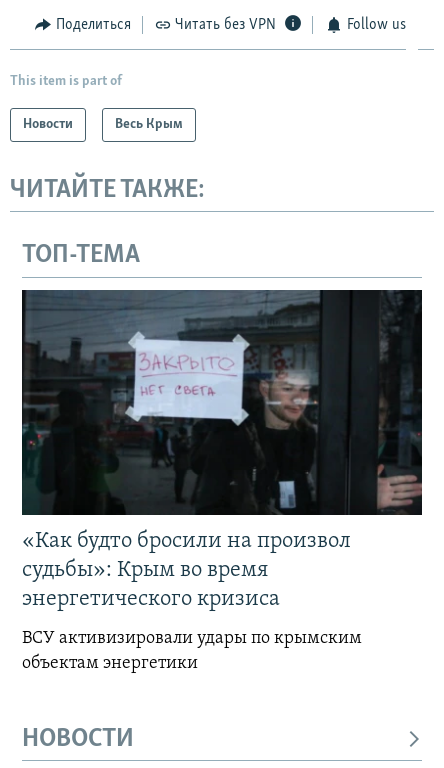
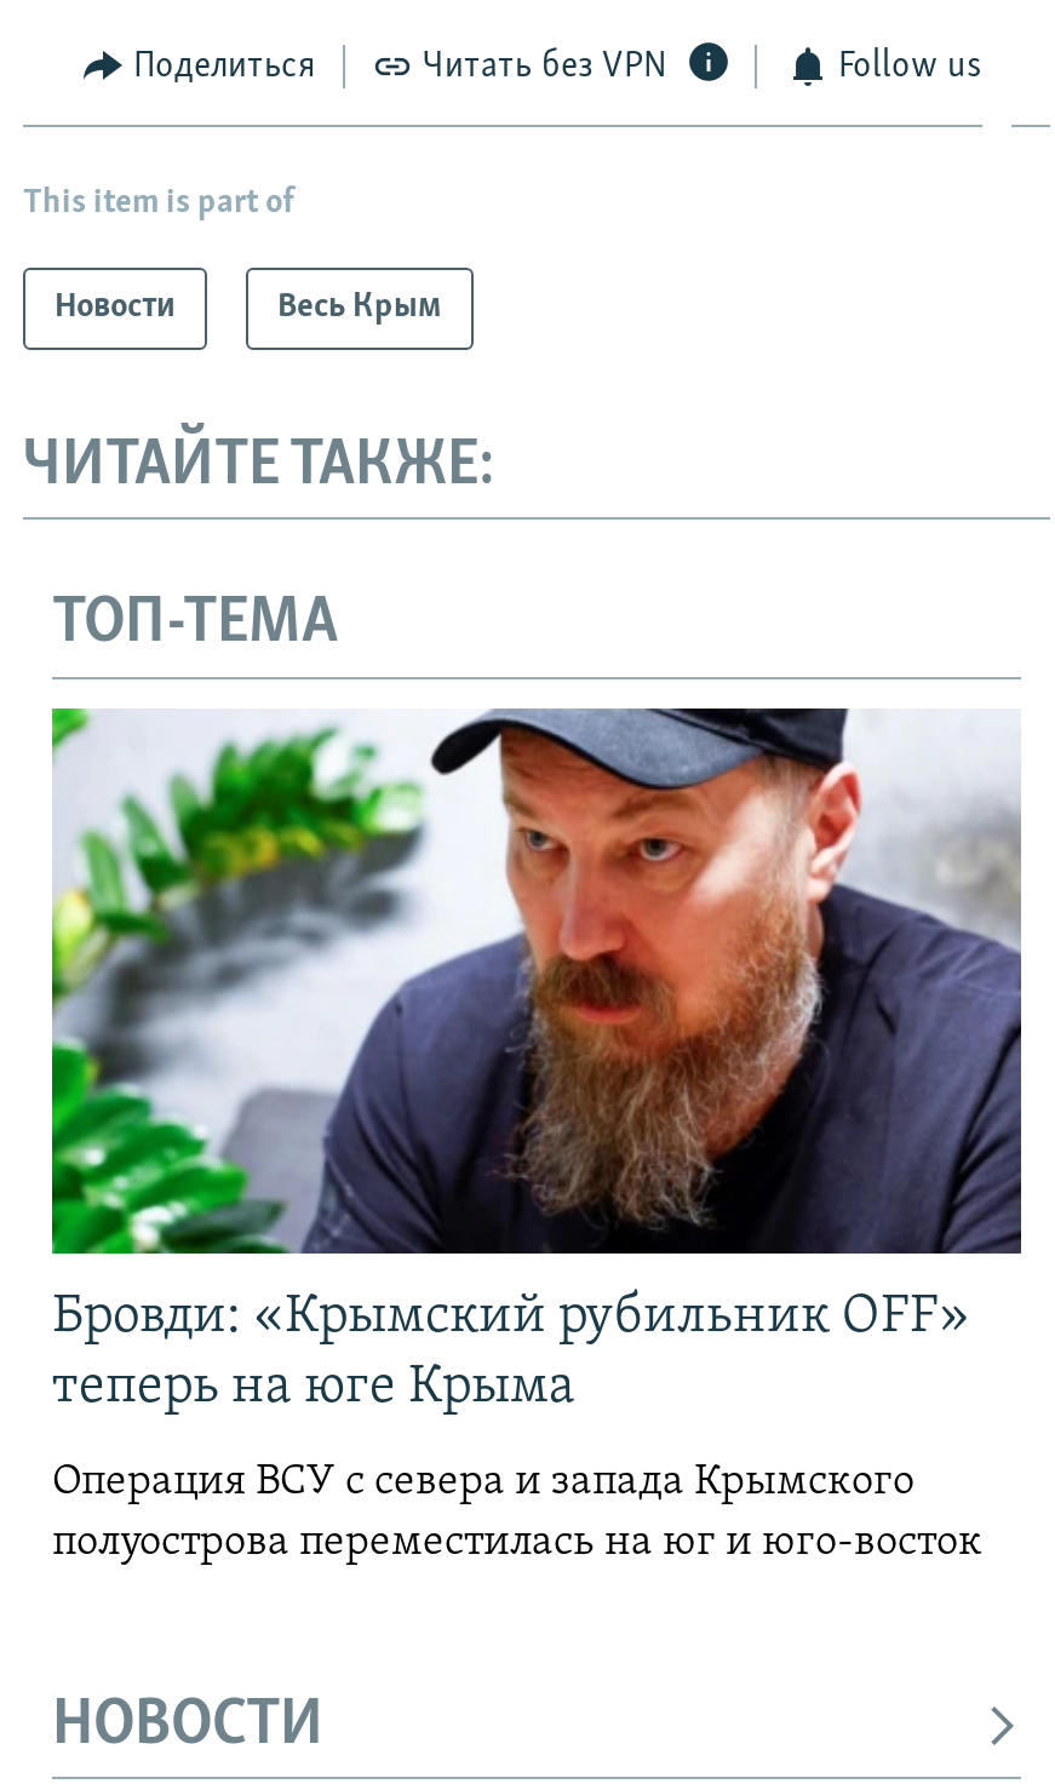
[21,289,423,611] [image] | «Как будто бросили на произвол | судьбы»: Крым во время | энергетического кризиса -> [50,706,1024,1415] [image] | Бровди: «Крымский рубильник OFF» | теперь на юге Крыма
[22,629,362,673] ВСУ активизировали удары по крымским | объектам энергетики -> [52,1459,982,1566] Операция ВСУ с севера и запада Крымского | полуострова переместилась на юг и юго-восток

